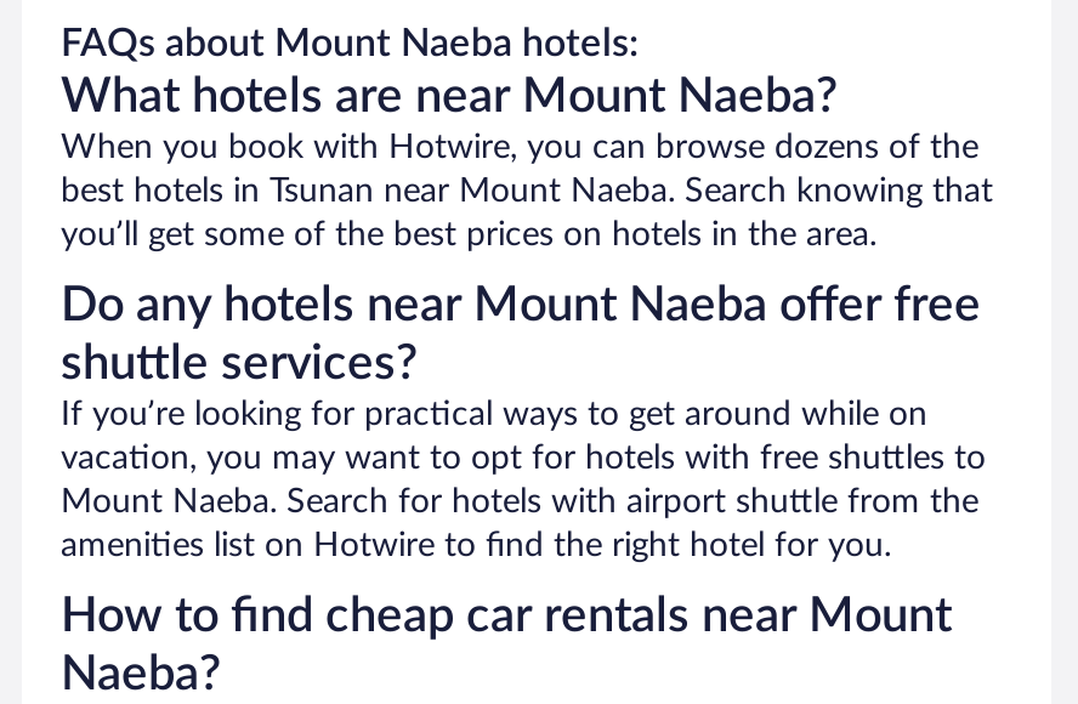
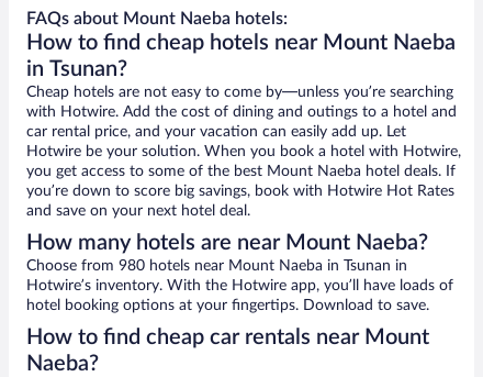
[61,73,993,253] What hotels are near Mount Naeba? | When you book with Hotwire, you can browse dozens of the | best hotels in Tsunan near Mount Naeba. Search knowing that | you’ll get some of the best prices on hotels in the area. -> [26,32,461,219] How to find cheap hotels near Mount Naeba | in Tsunan? | Cheap hotels are not easy to come by—unless you’re searching | with Hotwire. Add the cost of dining and outings to a hotel and | car rental price, and your vacation can easily add up. Let | Hotwire be your solution. When you book a hotel with Hotwire, | you get access to some of the best Mount Naeba hotel deals. If | you’re down to score big savings, book with Hotwire Hot Rates | and save on your next hotel deal.
[61,282,986,564] Do any hotels near Mount Naeba offer free | shuttle services? | If you’re looking for practical ways to get around while on | vacation, you may want to opt for hotels with free shuttles to | Mount Naeba. Search for hotels with airport shuttle from the | amenities list on Hotwire to find the right hotel for you. -> [26,232,453,313] How many hotels are near Mount Naeba? | Choose from 980 hotels near Mount Naeba in Tsunan in | Hotwire’s inventory. With the Hotwire app, you’ll have loads of | hotel booking options at your fingertips. Download to save.

